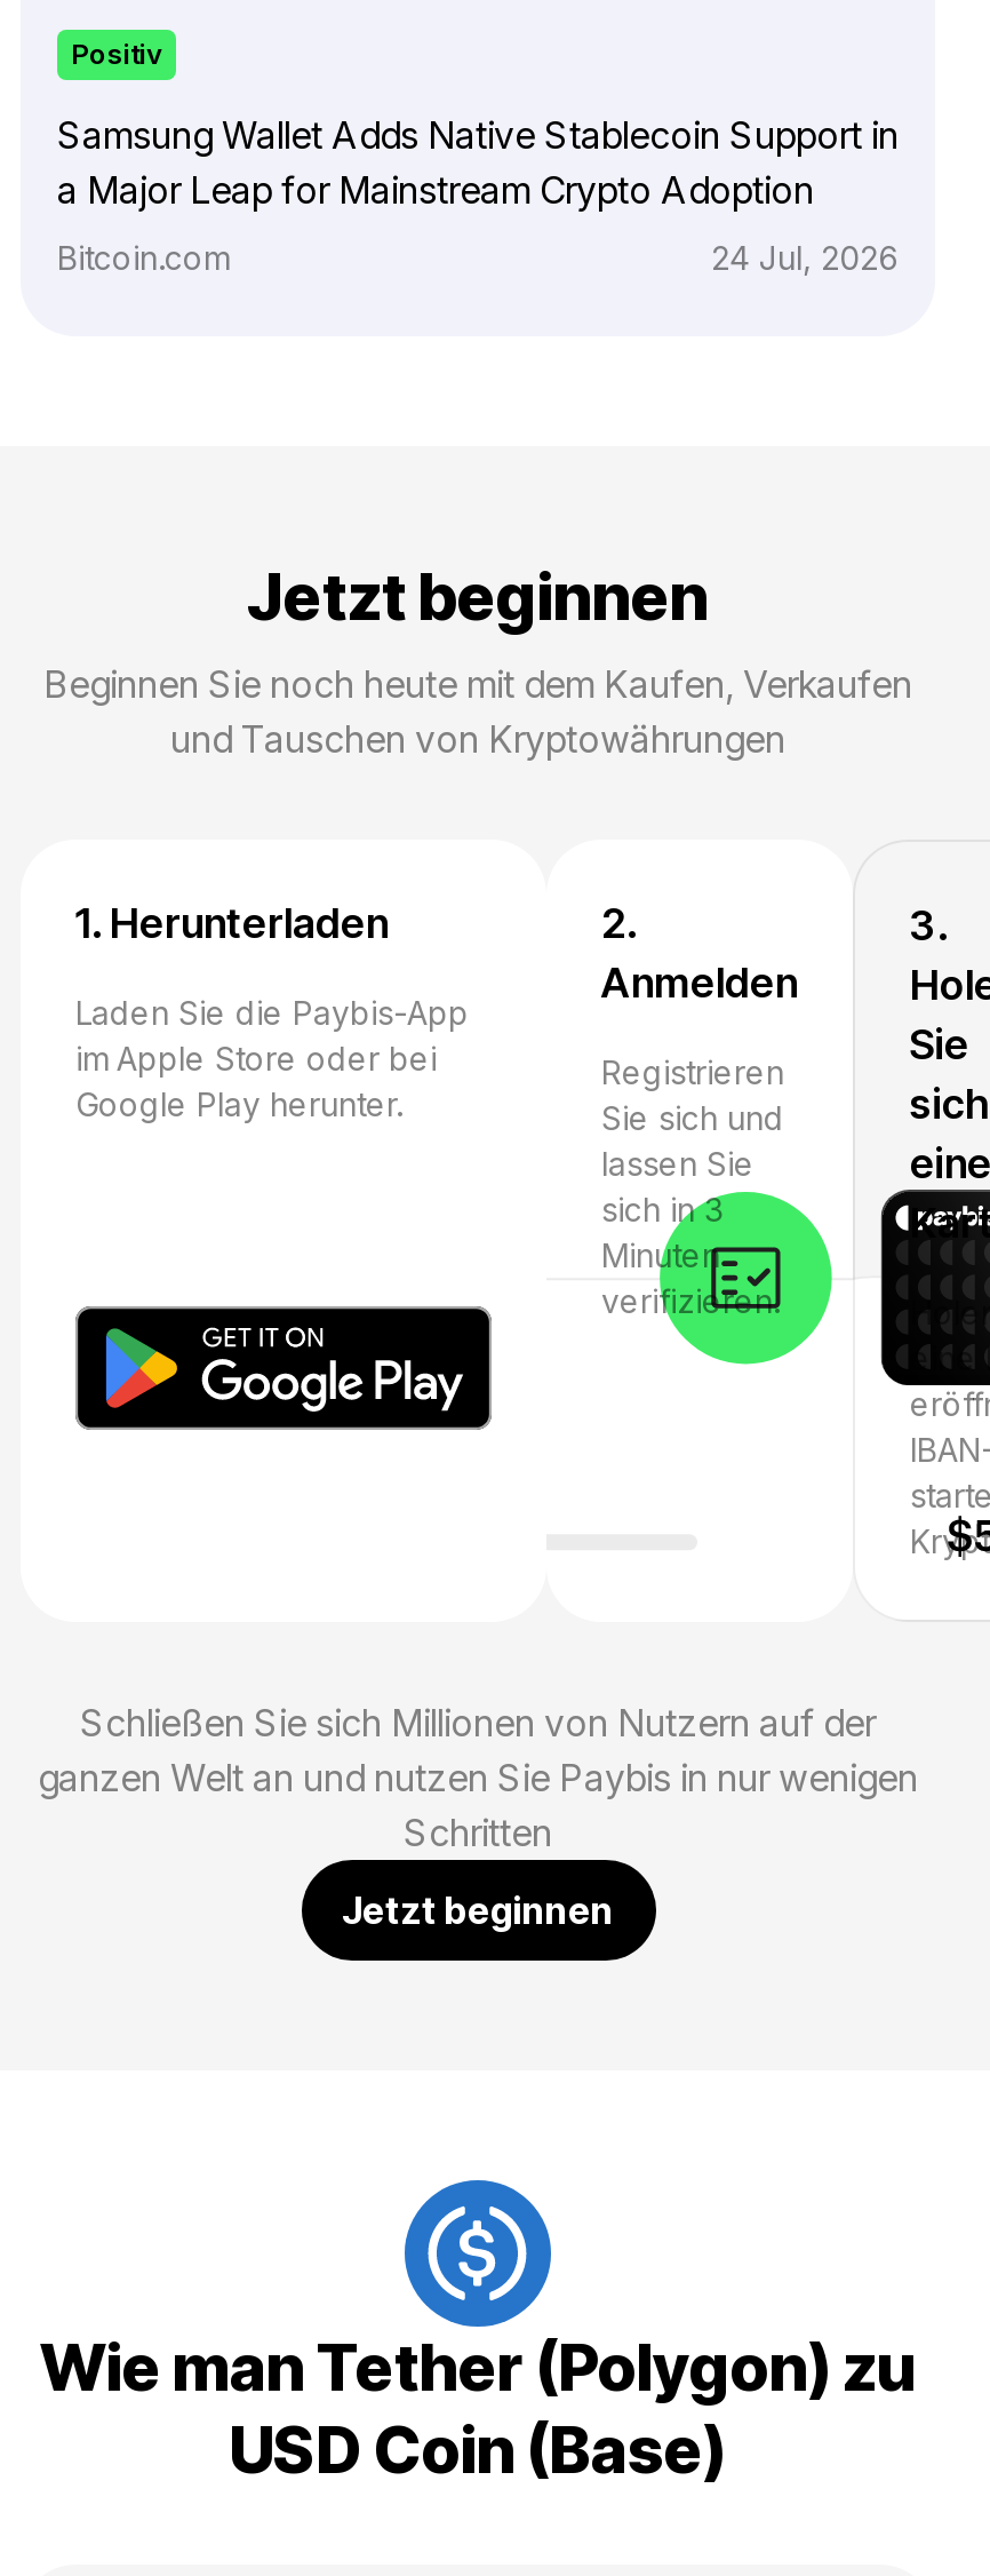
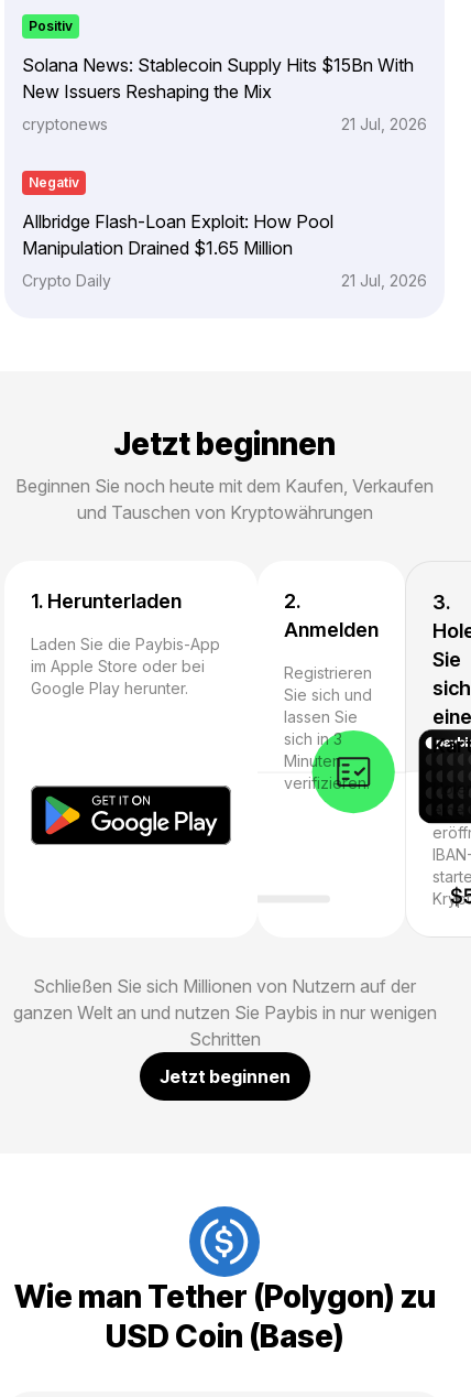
[57,112,899,277] Samsung Wallet Adds Native Stablecoin Support in | a Major Leap for Mainstream Crypto Adoption | Bitcoin.com | 24 Jul, 2026 -> [22,54,427,290] Solana News: Stablecoin Supply Hits $15Bn With | New Issuers Reshaping the Mix | cryptonews | 21 Jul, 2026 | Negativ | Allbridge Flash-Loan Exploit: How Pool | Manipulation Drained $1.65 Million | Crypto Daily | 21 Jul, 2026

